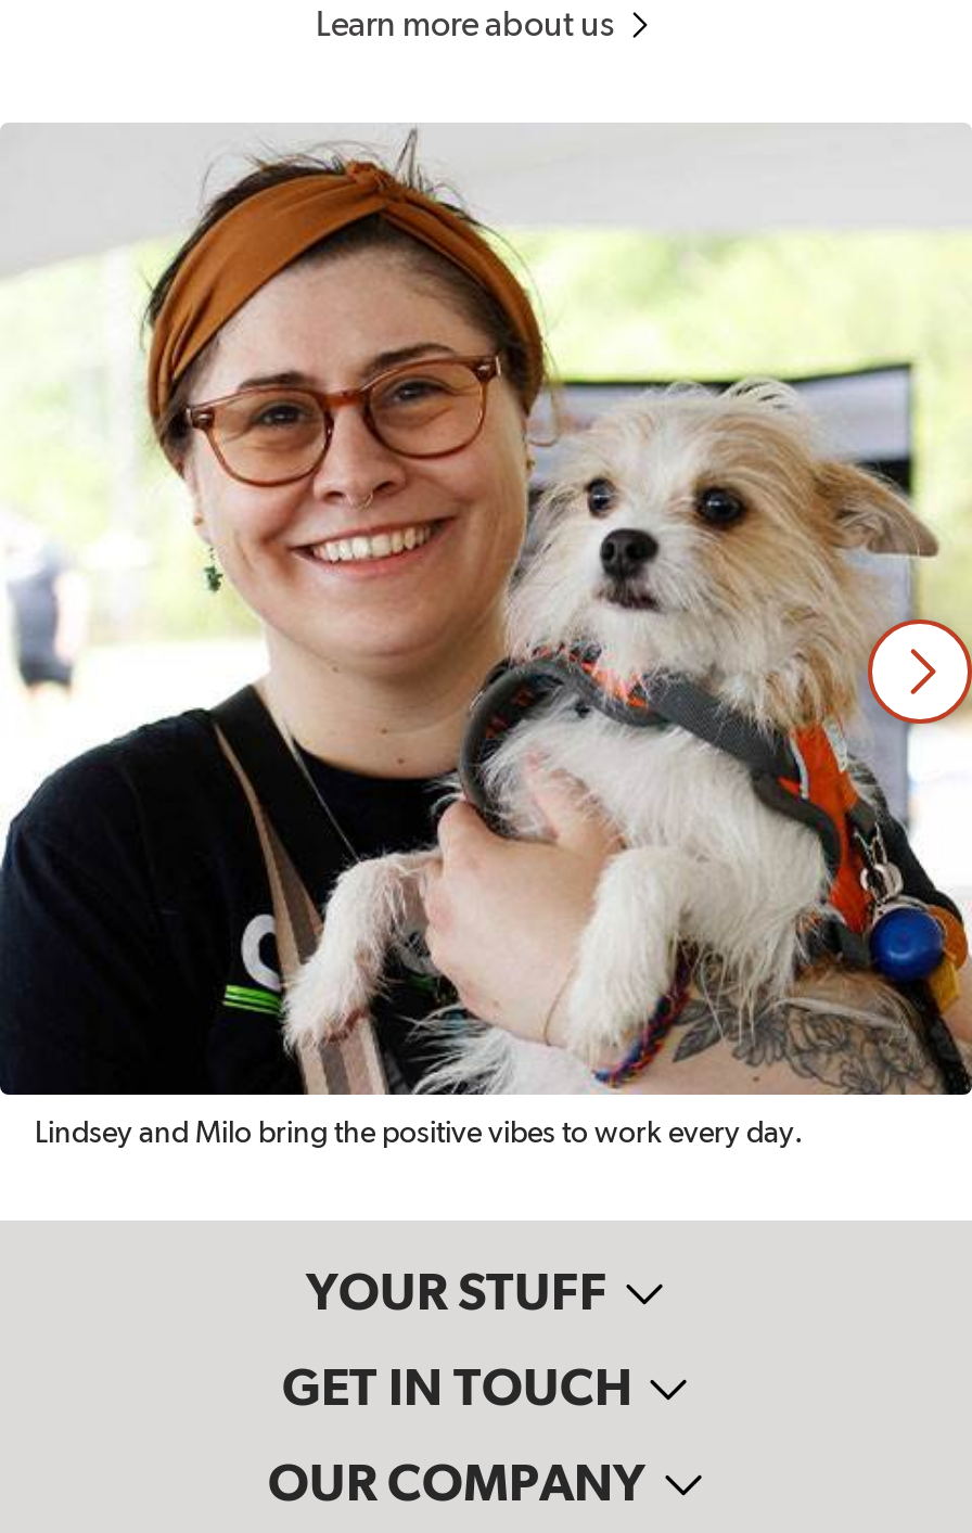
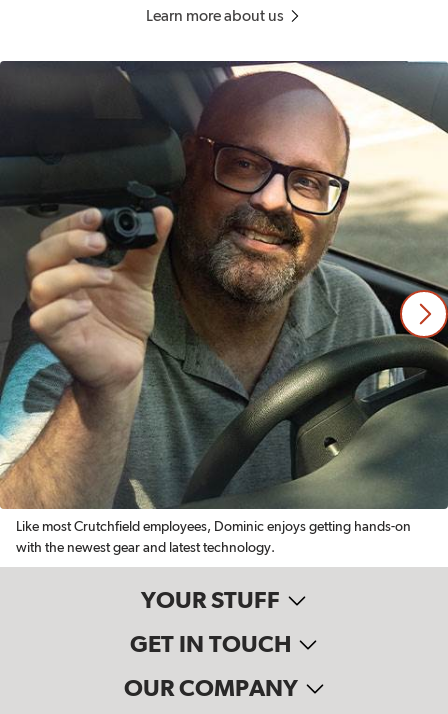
[7,123,965,1149] [image] | Lindsey and Milo bring the positive vibes to work every day. -> [3,60,445,555] [image] | Like most Crutchfield employees, Dominic enjoys getting hands-on | with the newest gear and latest technology.

